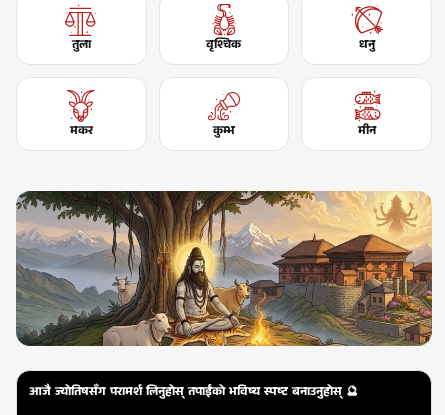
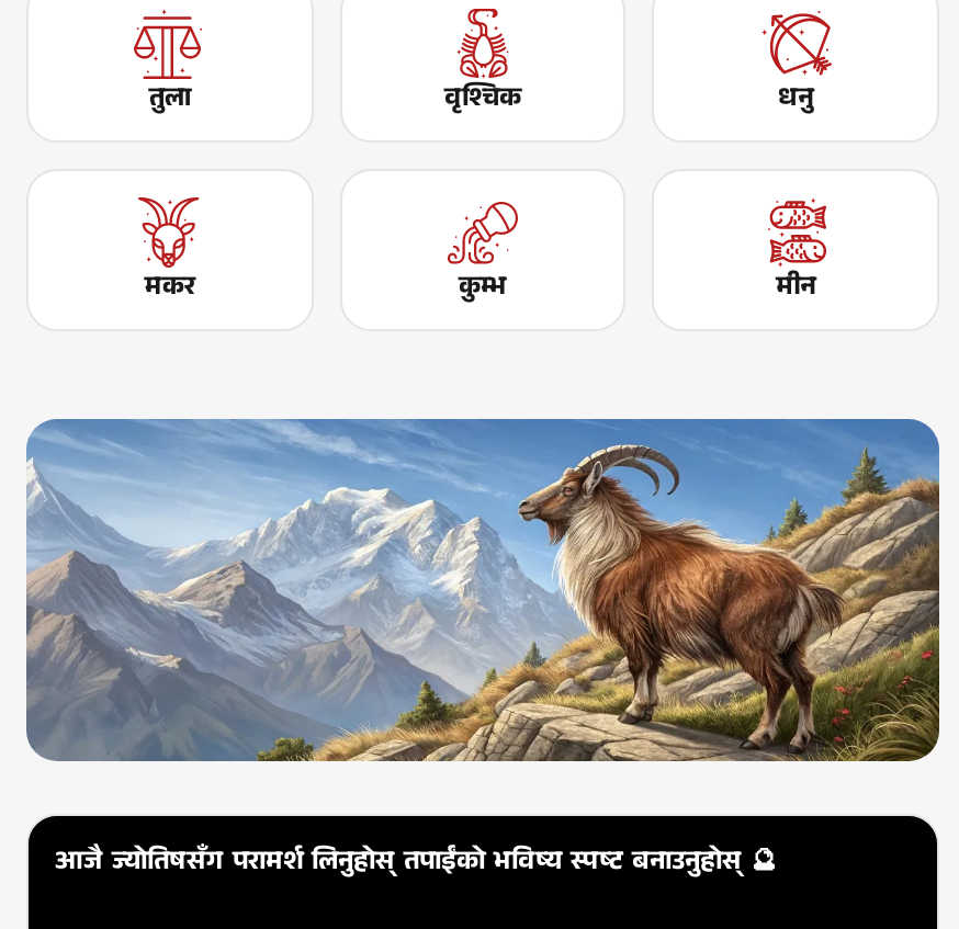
[16,190,433,347] [image] -> [26,417,941,761] [image]

